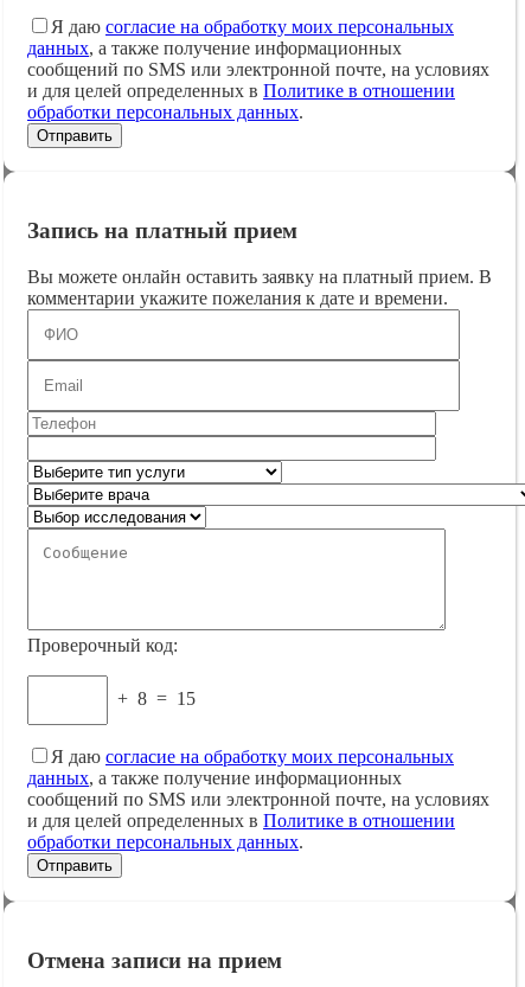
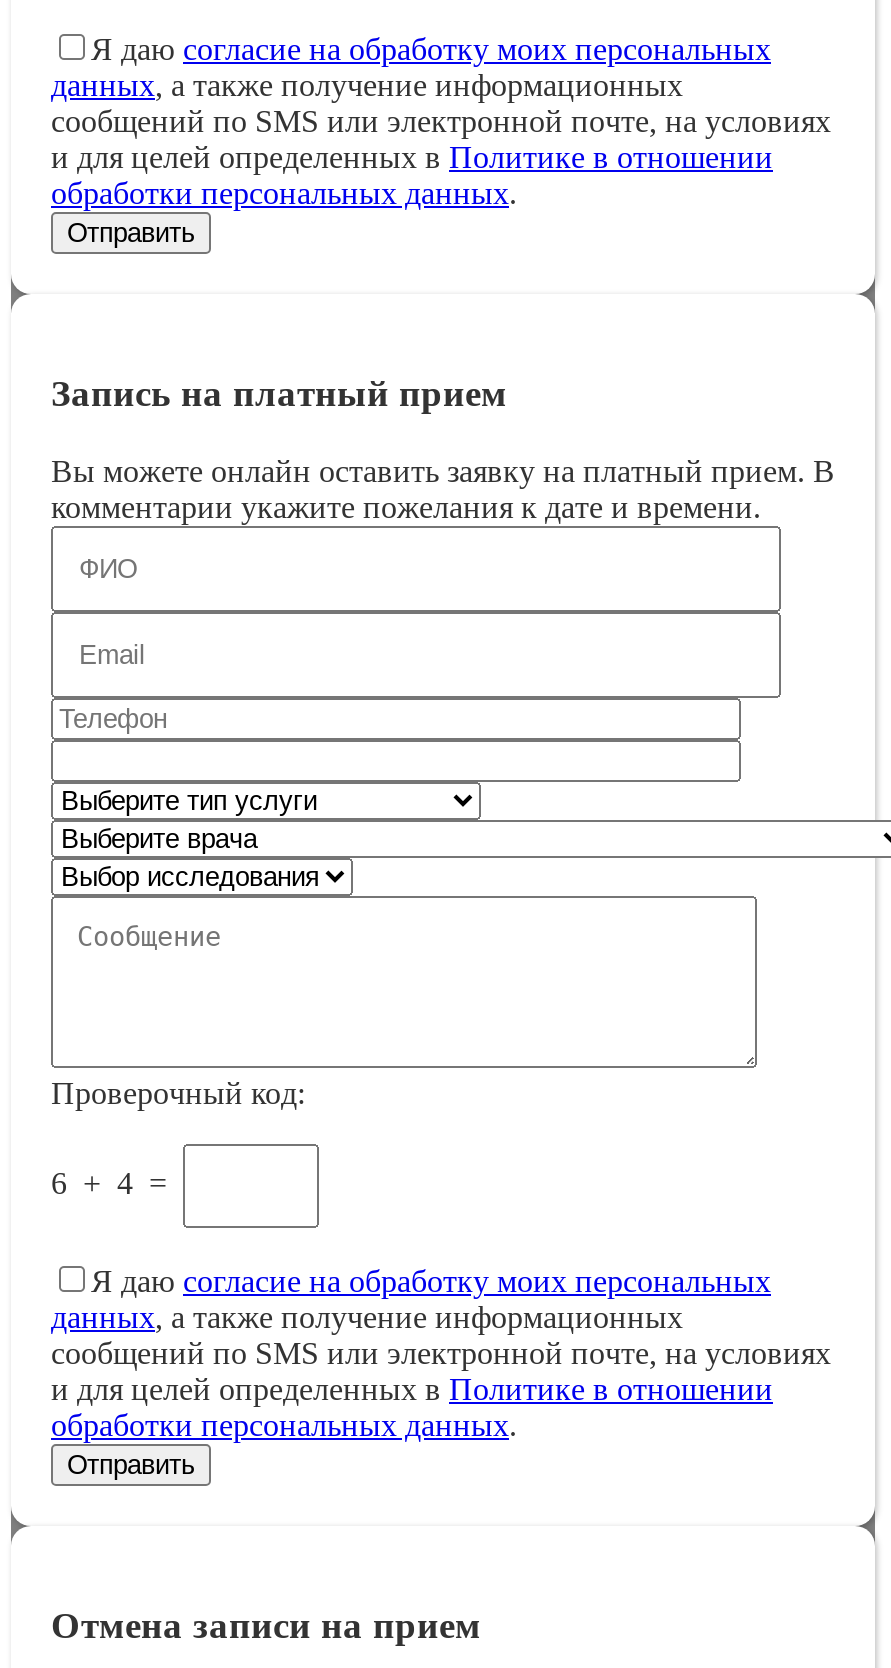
[113,688,196,708] + 8 = 15 -> [51,1166,175,1200] 6 + 4 =

